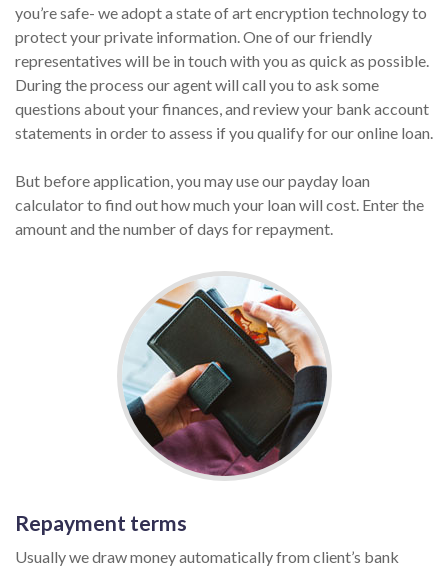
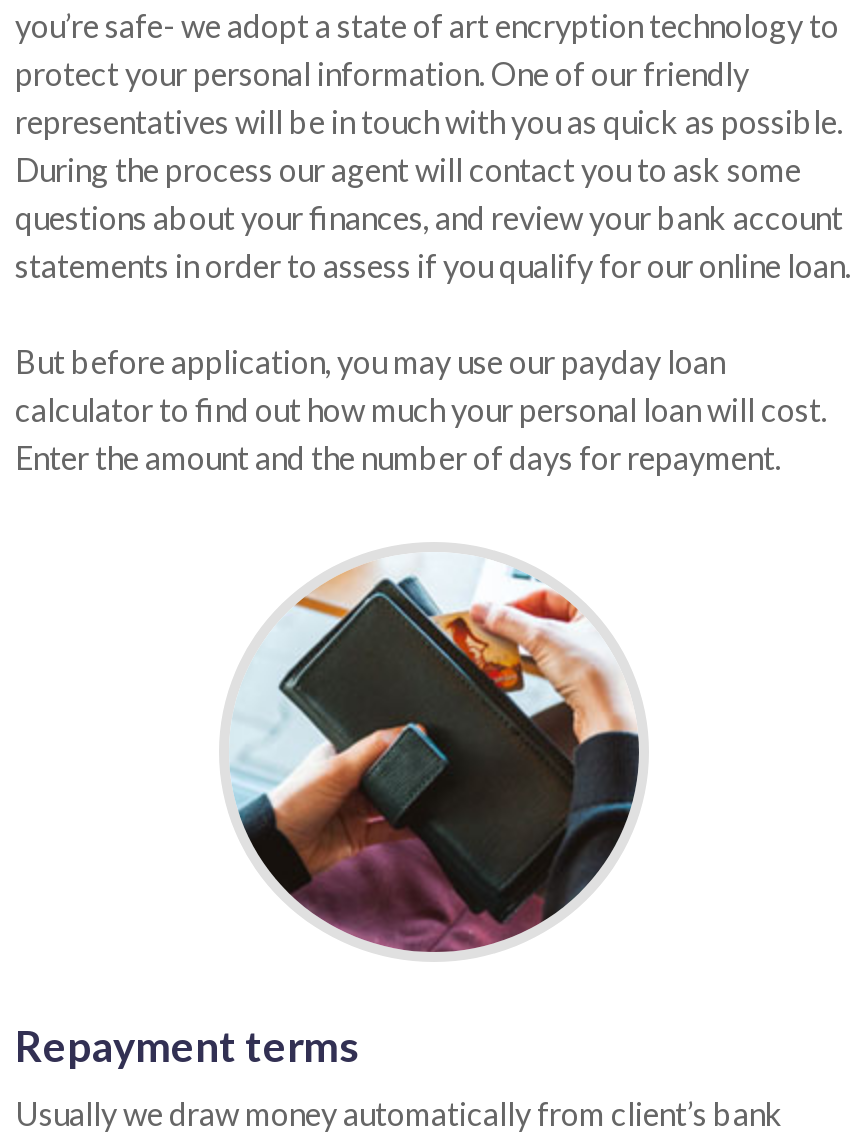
[15,27,372,46] protect your private information. One of our friendly -> [15,54,749,92] protect your personal information. One of our friendly
[15,75,379,94] During the process our agent will call you to ask some -> [15,150,801,188] During the process our agent will contact you to ask some
[15,195,424,238] calculator to find out how much your loan will cost. Enter the | amount and the number of days for repayment. -> [15,390,827,476] calculator to find out how much your personal loan will cost. | Enter the amount and the number of days for repayment.

